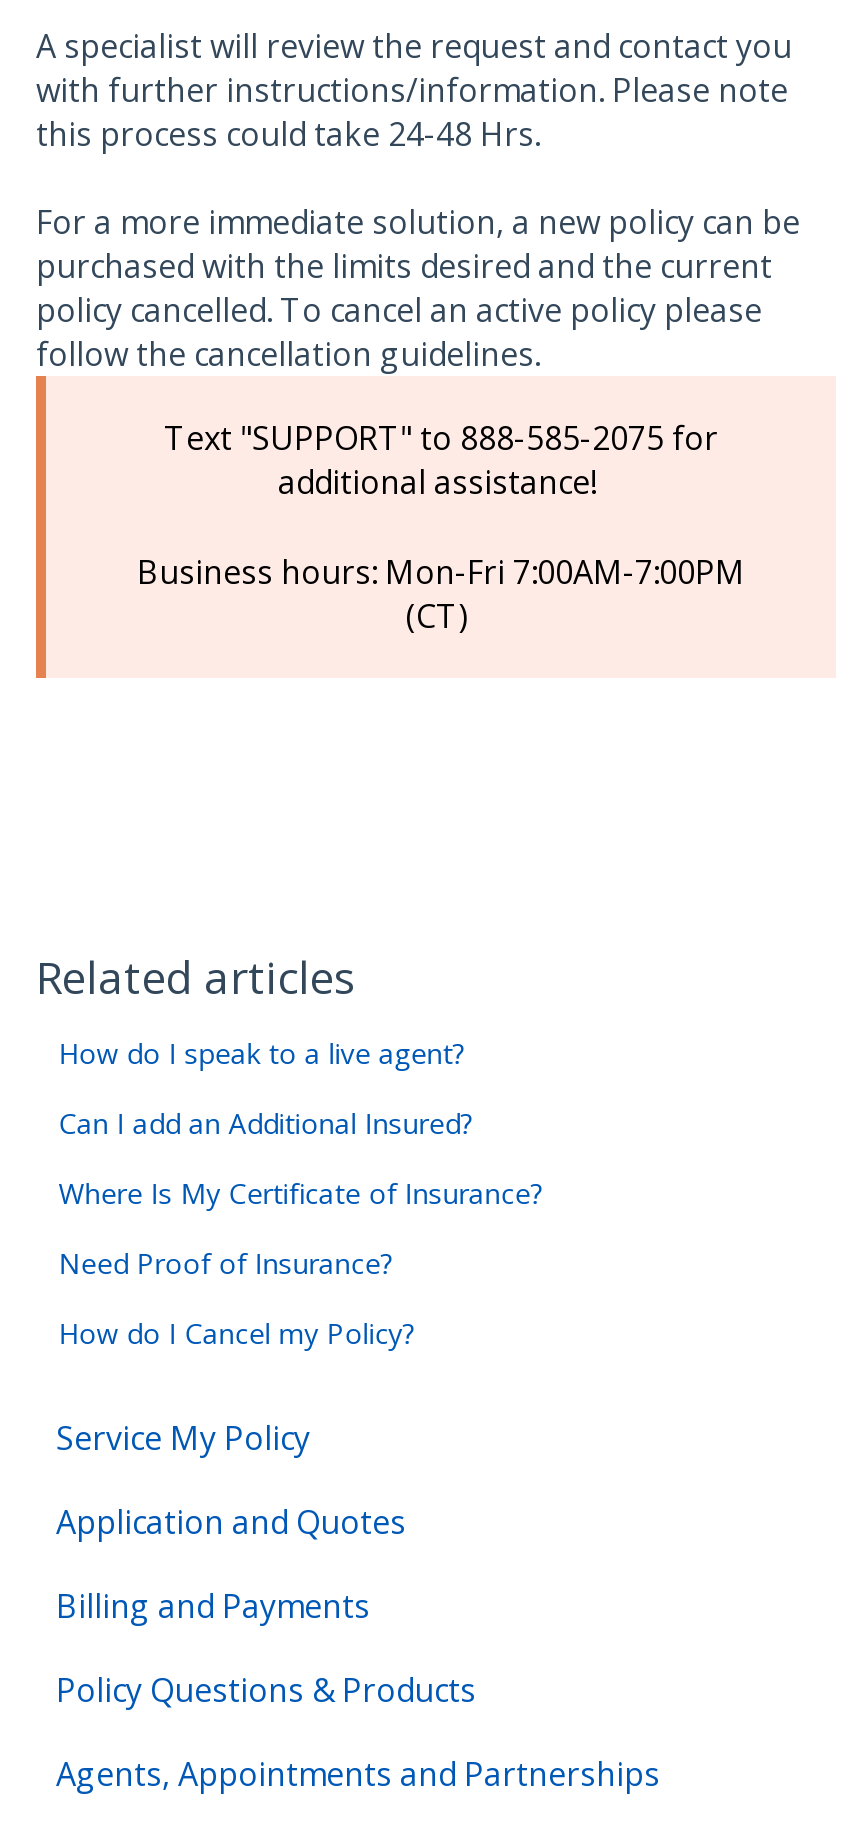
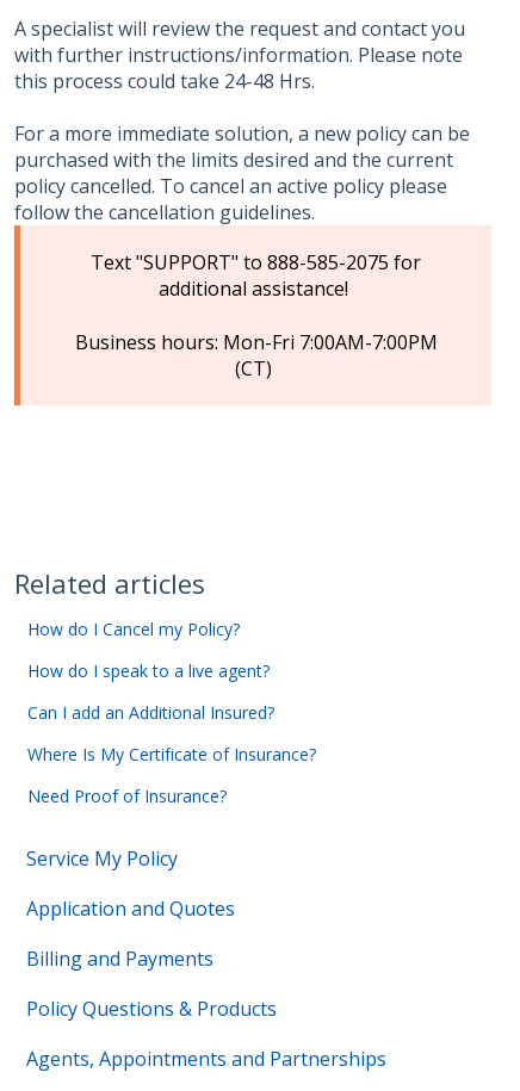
moved [58,1033,542,1281] -> [28,659,316,807]: How do I speak to a live agent? | Can I add an Additional Insured? | Where Is My Certificate of Insurance? | Need Proof of Insurance?
moved [58,1313,414,1351] -> [28,617,240,640]: How do I Cancel my Policy?

